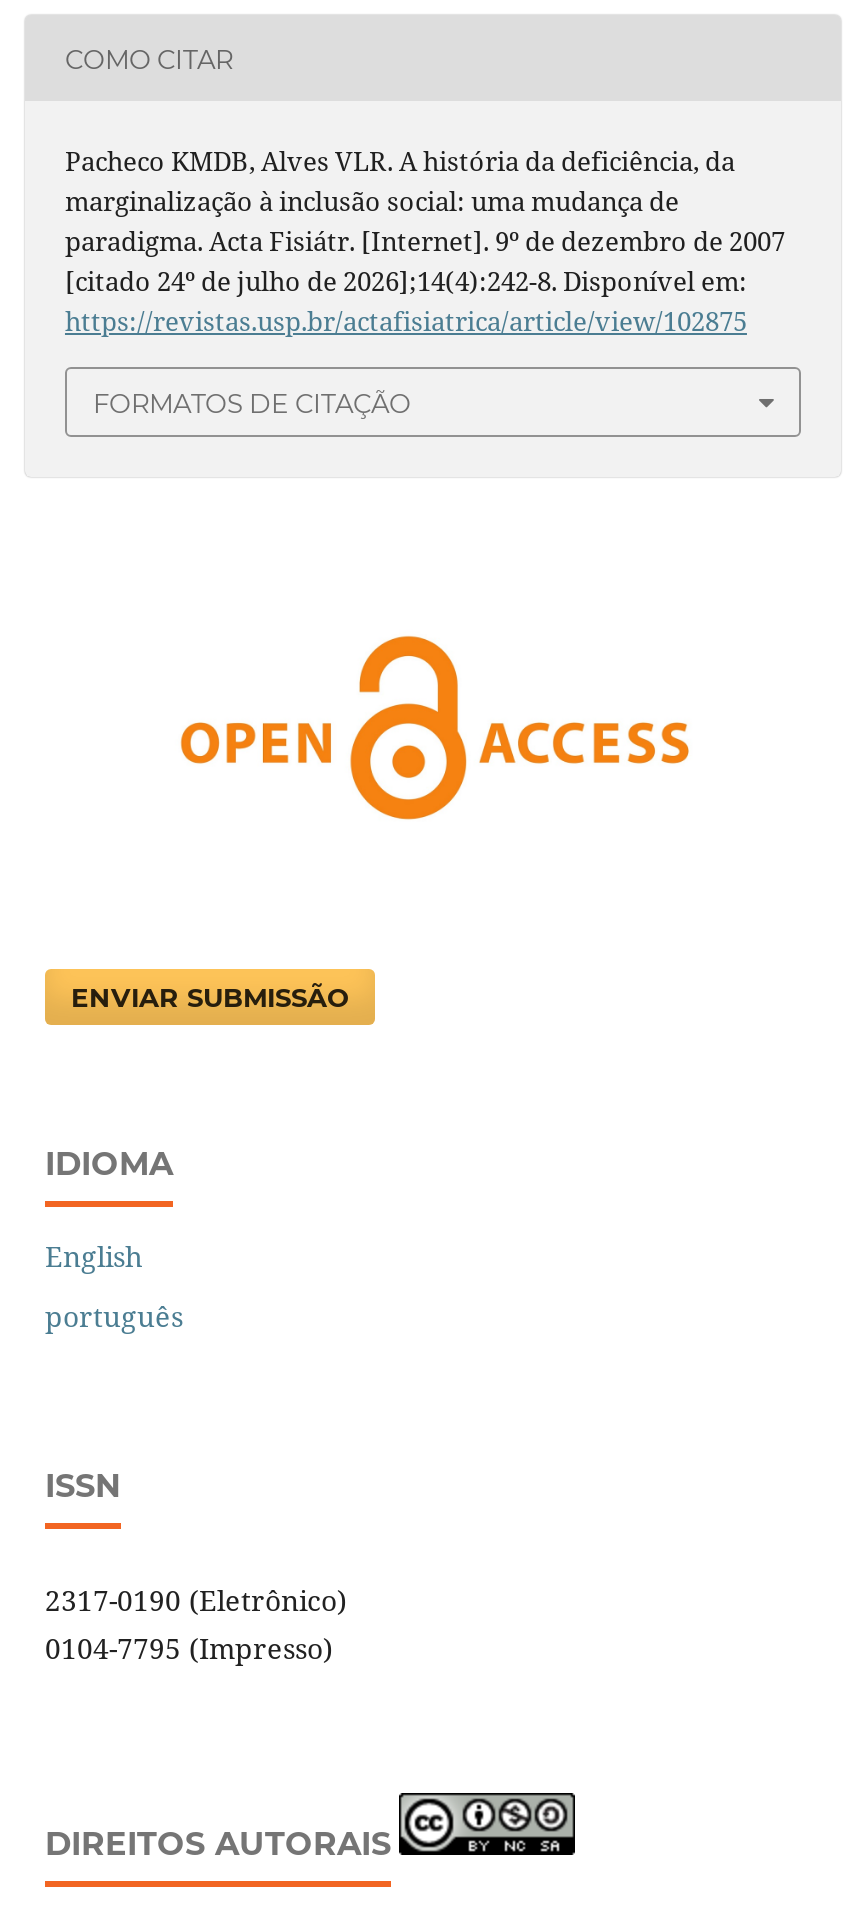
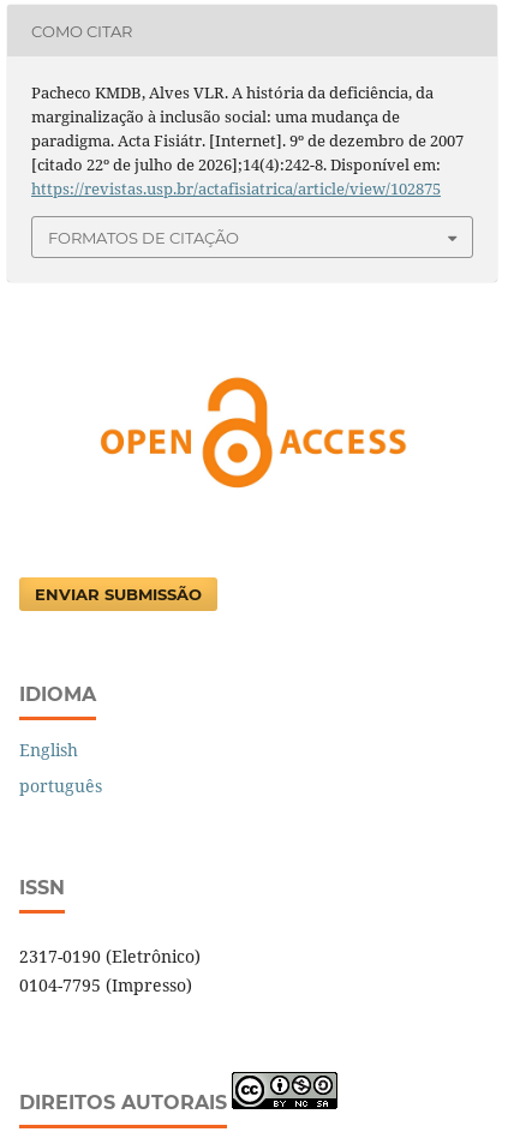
[65,263,747,299] [citado 24º de julho de 2026];14(4):242-8. Disponível em: -> [31,154,441,176] [citado 22º de julho de 2026];14(4):242-8. Disponível em:

